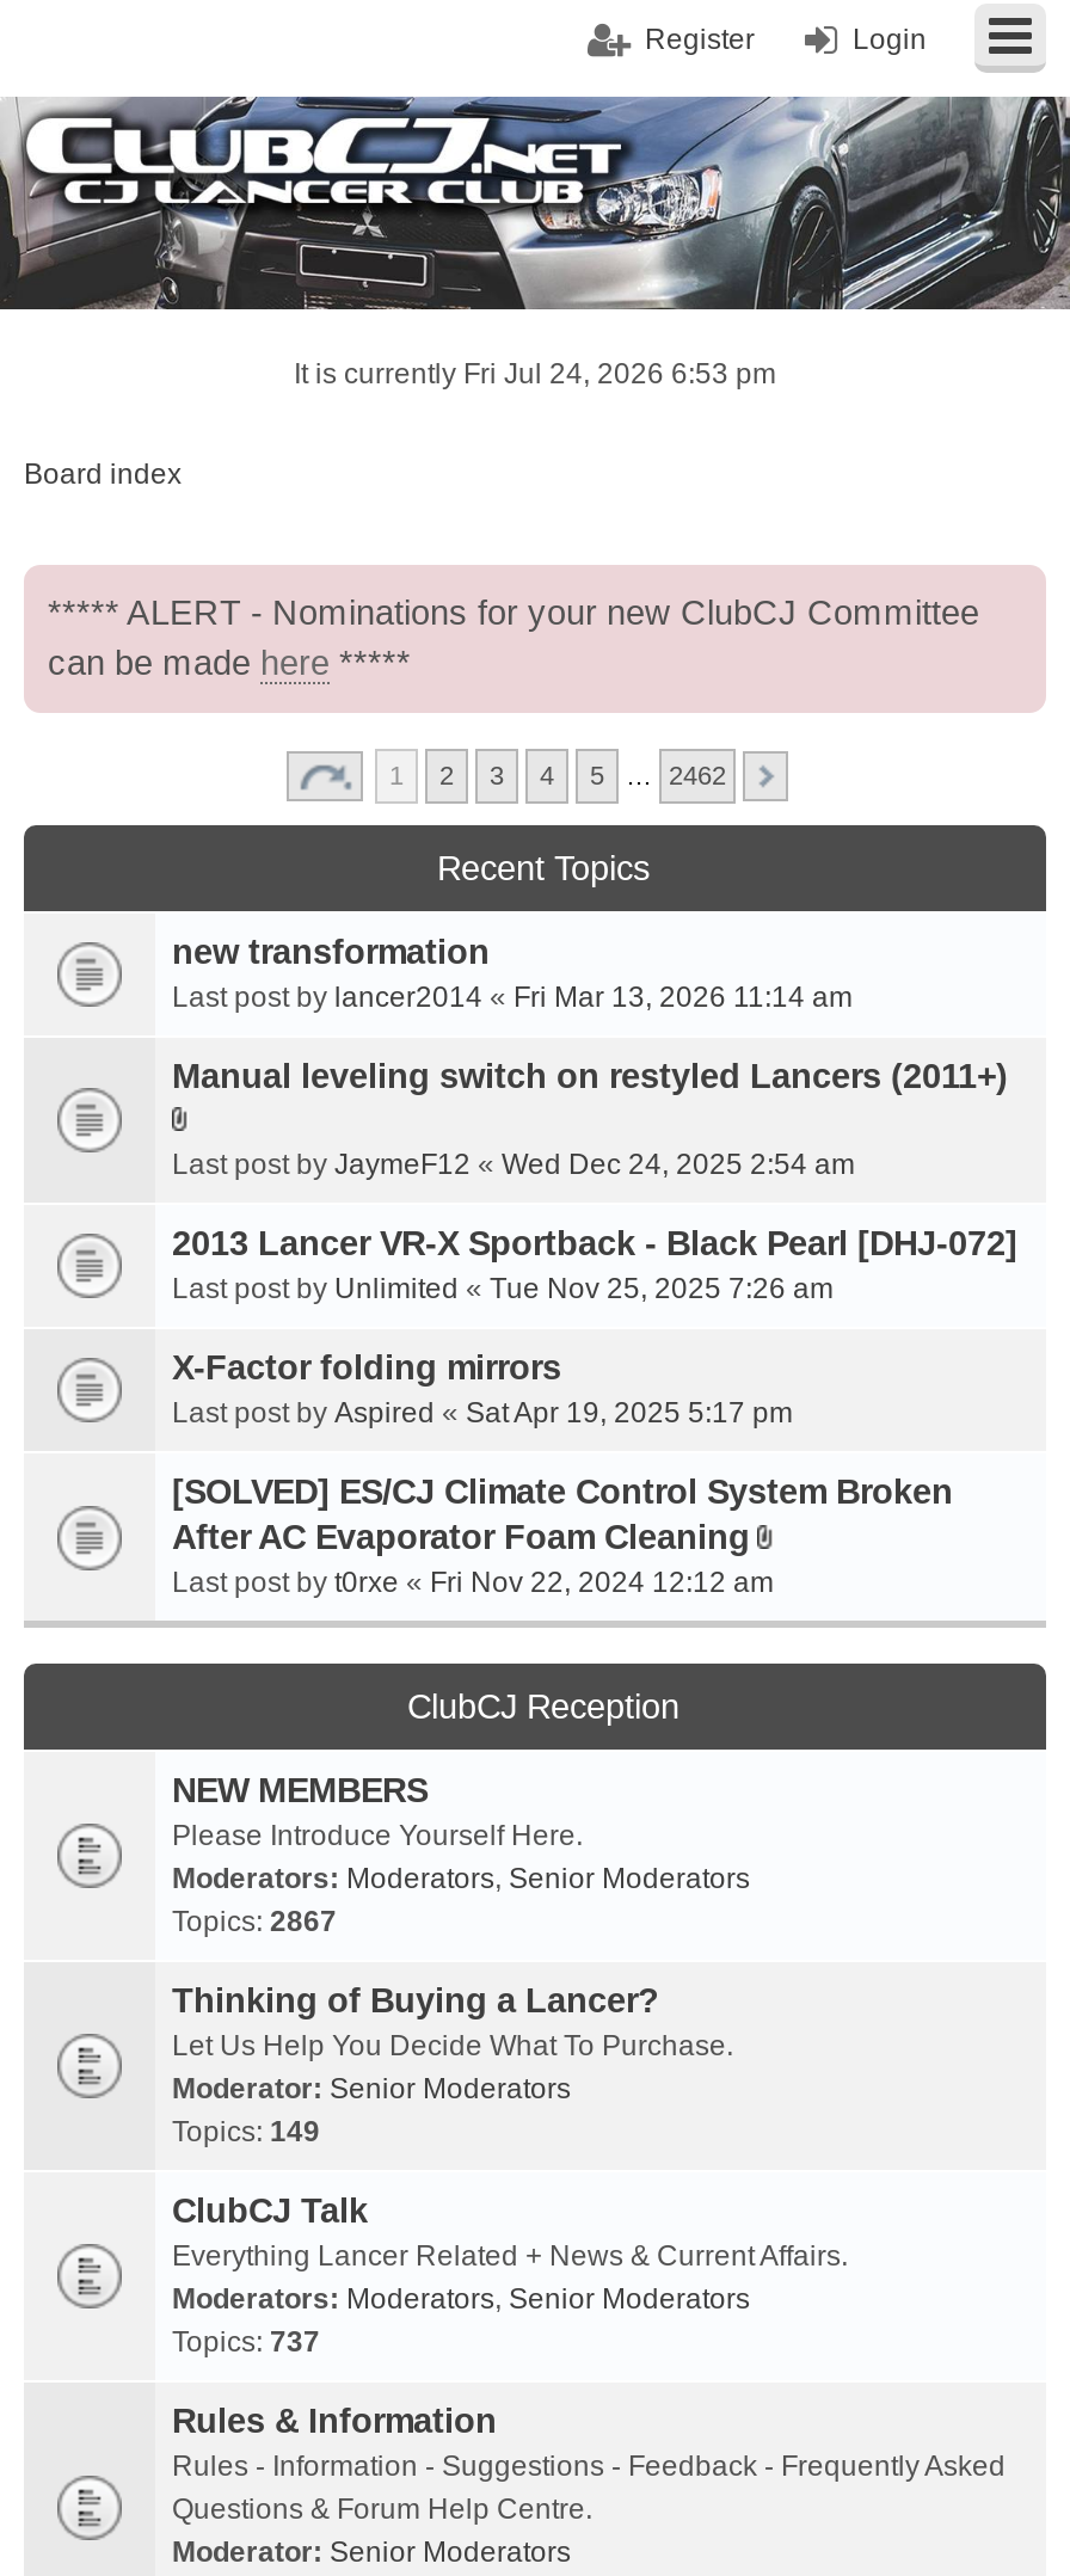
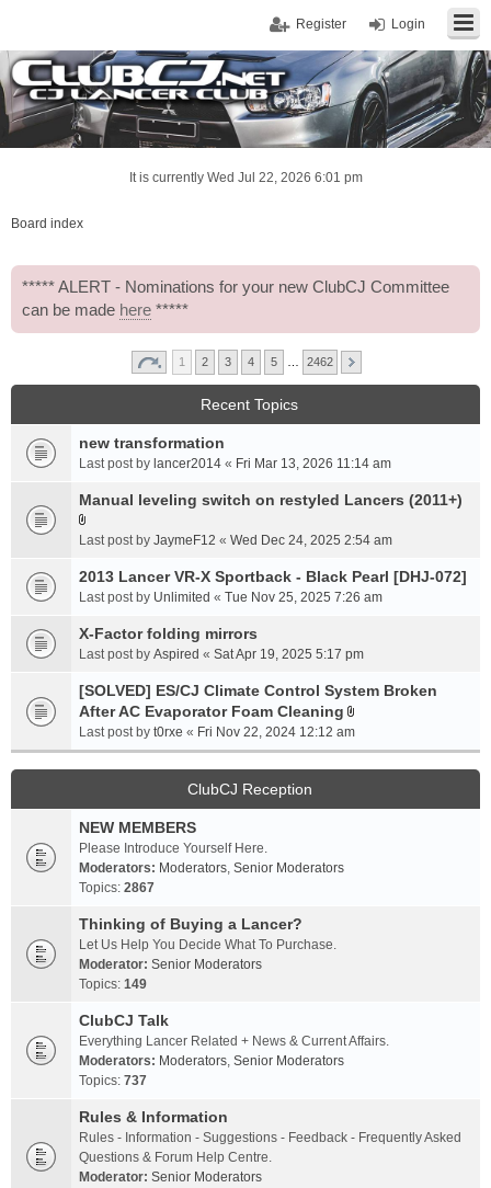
[294,357,776,391] It is currently Fri Jul 24, 2026 6:53 pm -> [129,170,362,185] It is currently Wed Jul 22, 2026 6:01 pm

